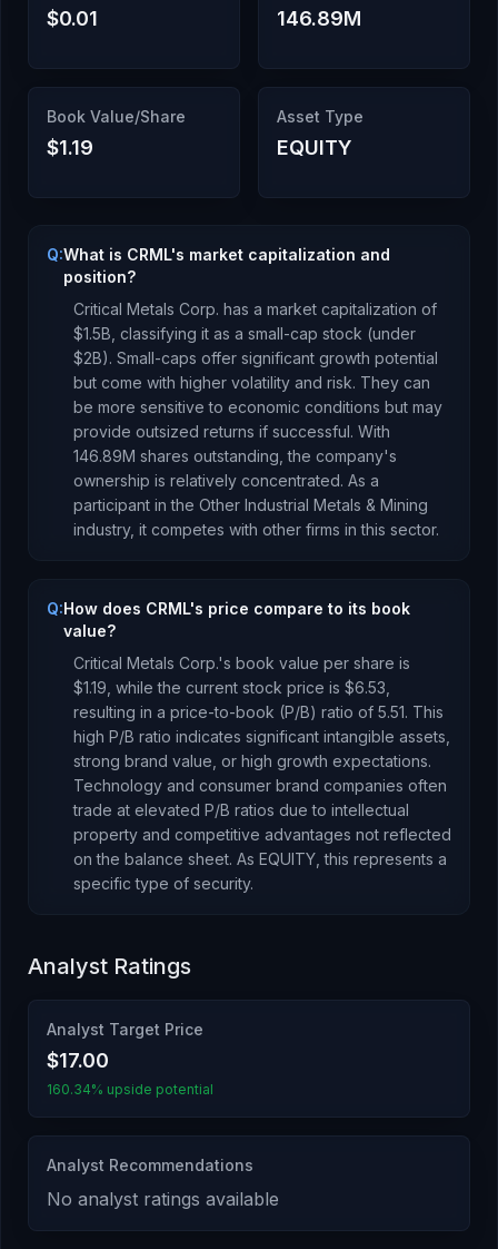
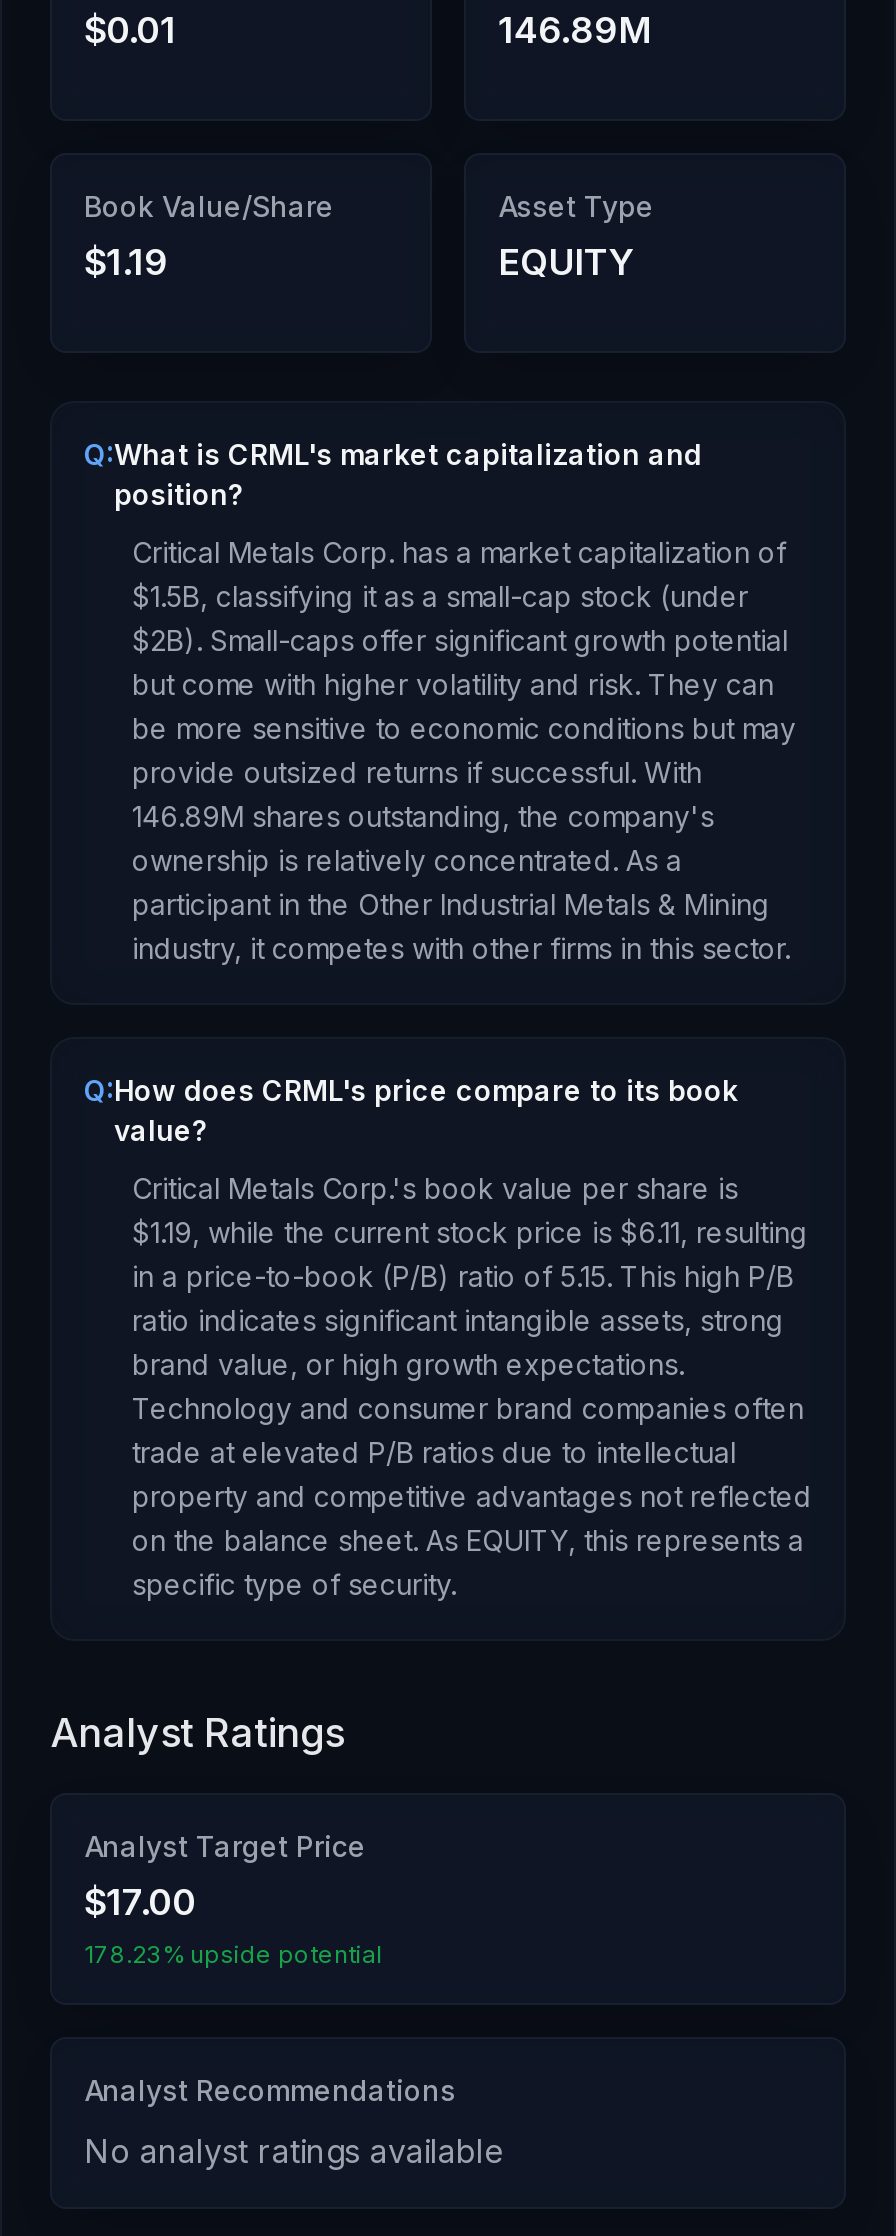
[73,678,450,770] $1.19, while the current stock price is $6.53, | resulting in a price-to-book (P/B) ratio of 5.51. This | high P/B ratio indicates significant intangible assets, | strong brand value, or high growth expectations. -> [132,1215,808,1381] $1.19, while the current stock price is $6.11, resulting | in a price-to-book (P/B) ratio of 5.15. This high P/B | ratio indicates significant intangible assets, strong | brand value, or high growth expectations.
[47,1081,213,1098] 160.34% upside potential -> [84,1939,382,1969] 178.23% upside potential

